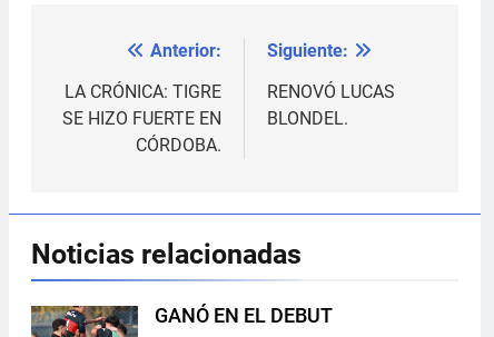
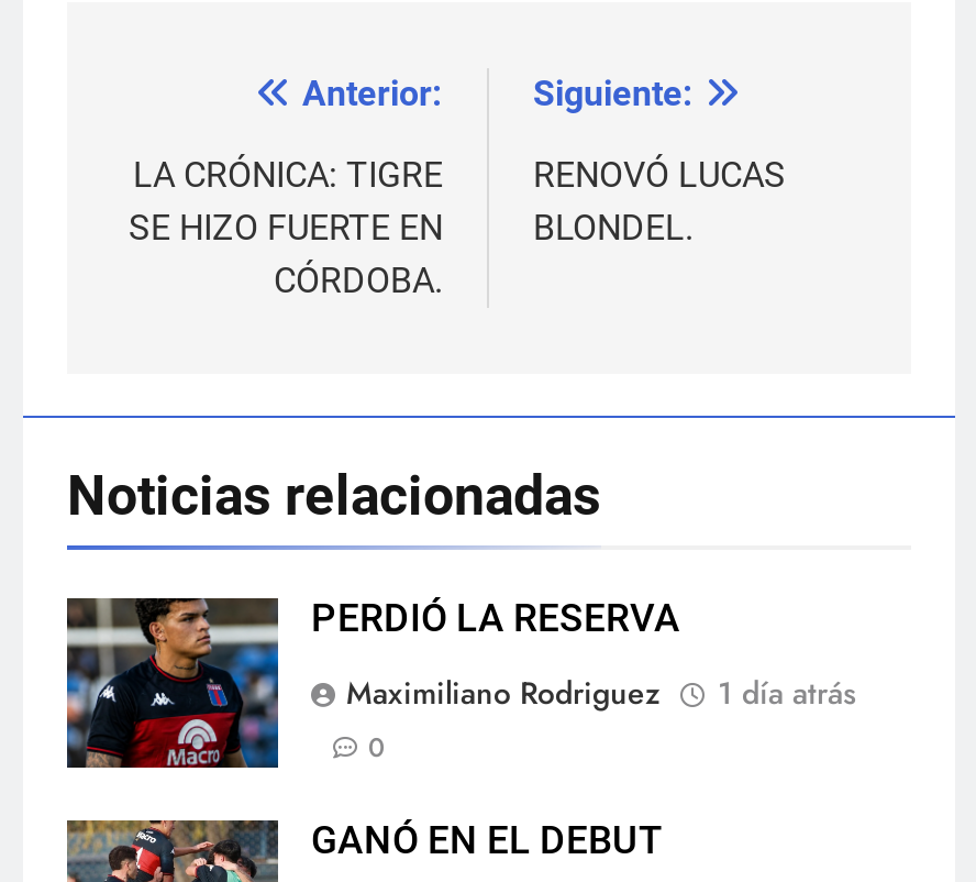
none -> [65,596,856,772] [image] | PERDIÓ LA RESERVA | Maximiliano Rodriguez | 1 día atrás | 0

